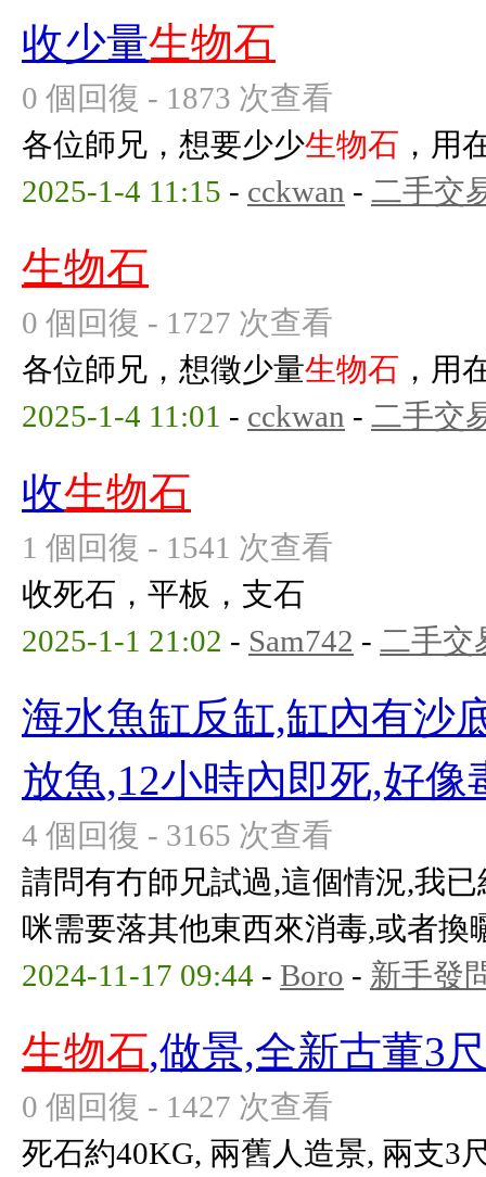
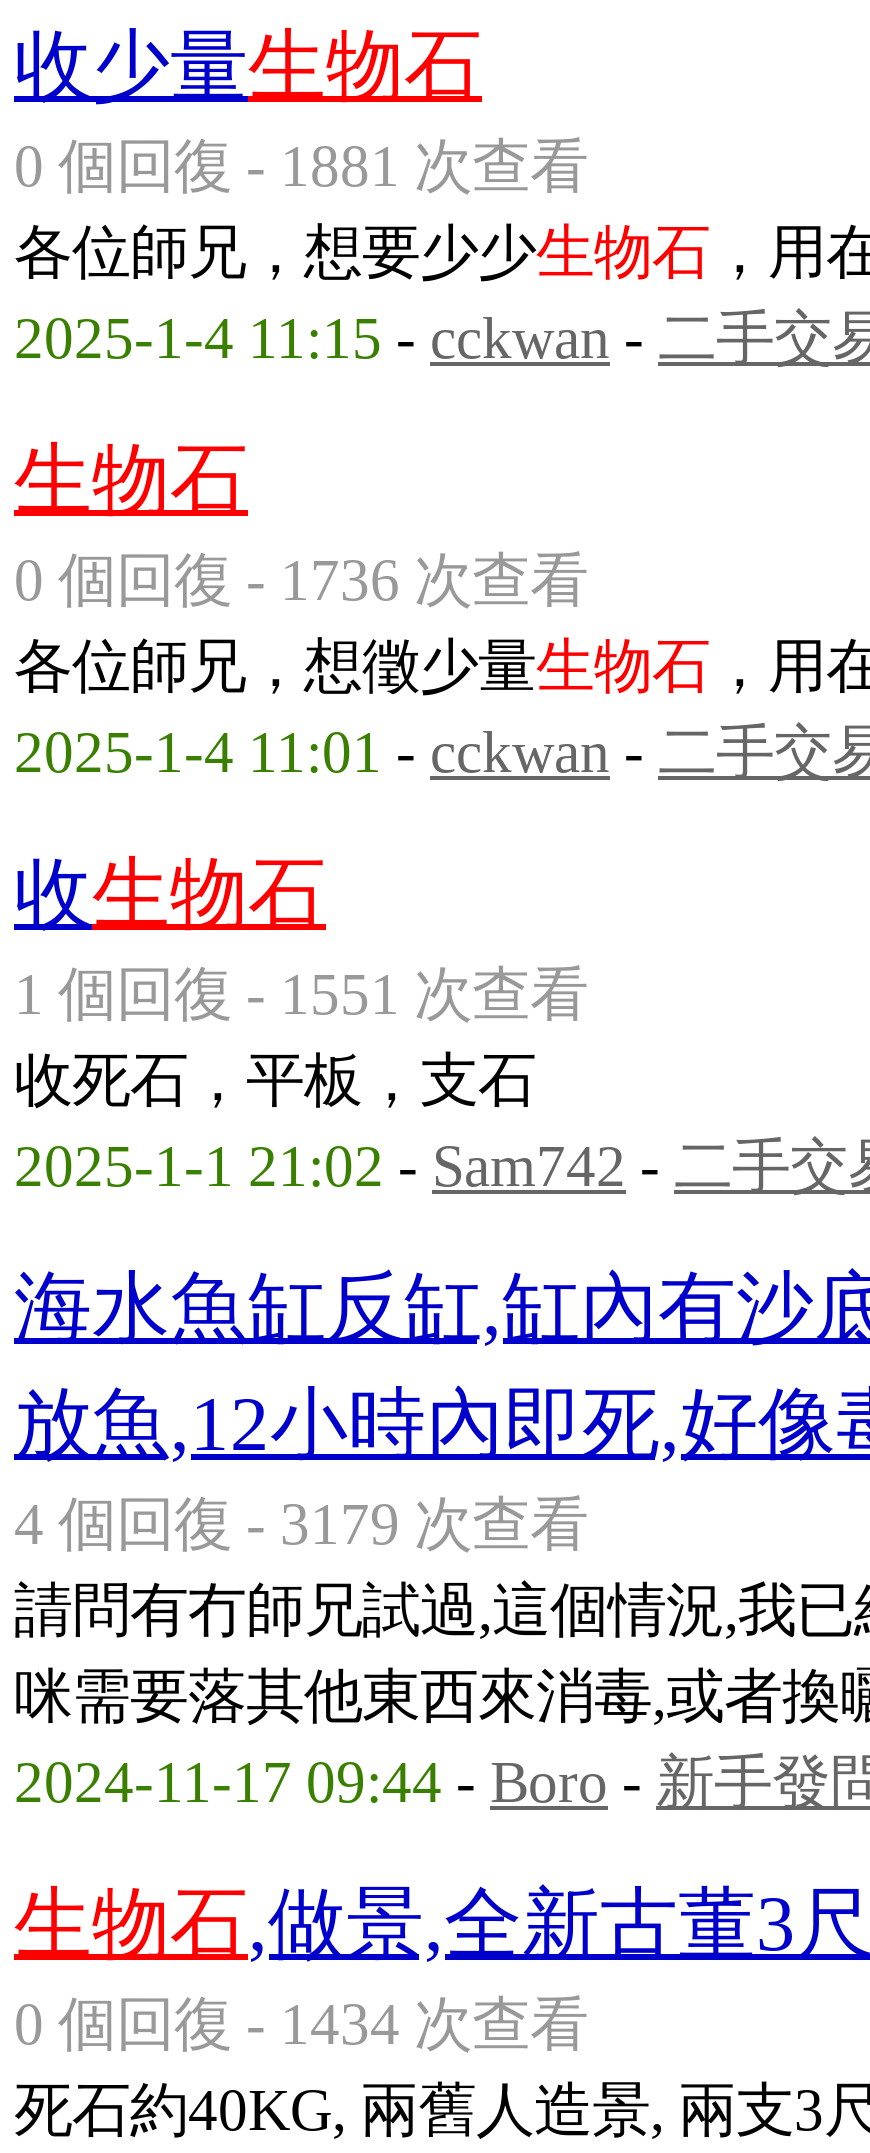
[22,80,333,115] 0 個回復 - 1873 次查看 -> [14,134,588,198] 0 個回復 - 1881 次查看
[22,305,333,340] 0 個回復 - 1727 次查看 -> [14,548,588,612] 0 個回復 - 1736 次查看
[22,530,333,565] 1 個回復 - 1541 次查看 -> [14,962,588,1026] 1 個回復 - 1551 次查看
[22,818,333,852] 4 個回復 - 3165 次查看 -> [14,1492,588,1556] 4 個回復 - 3179 次查看
[22,1089,333,1124] 0 個回復 - 1427 次查看 -> [14,1992,588,2056] 0 個回復 - 1434 次查看

